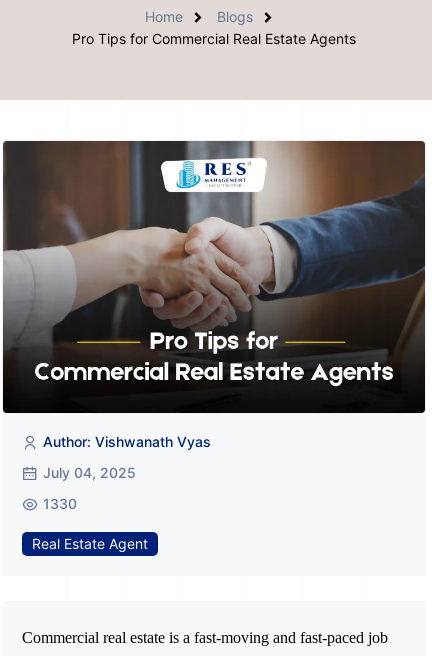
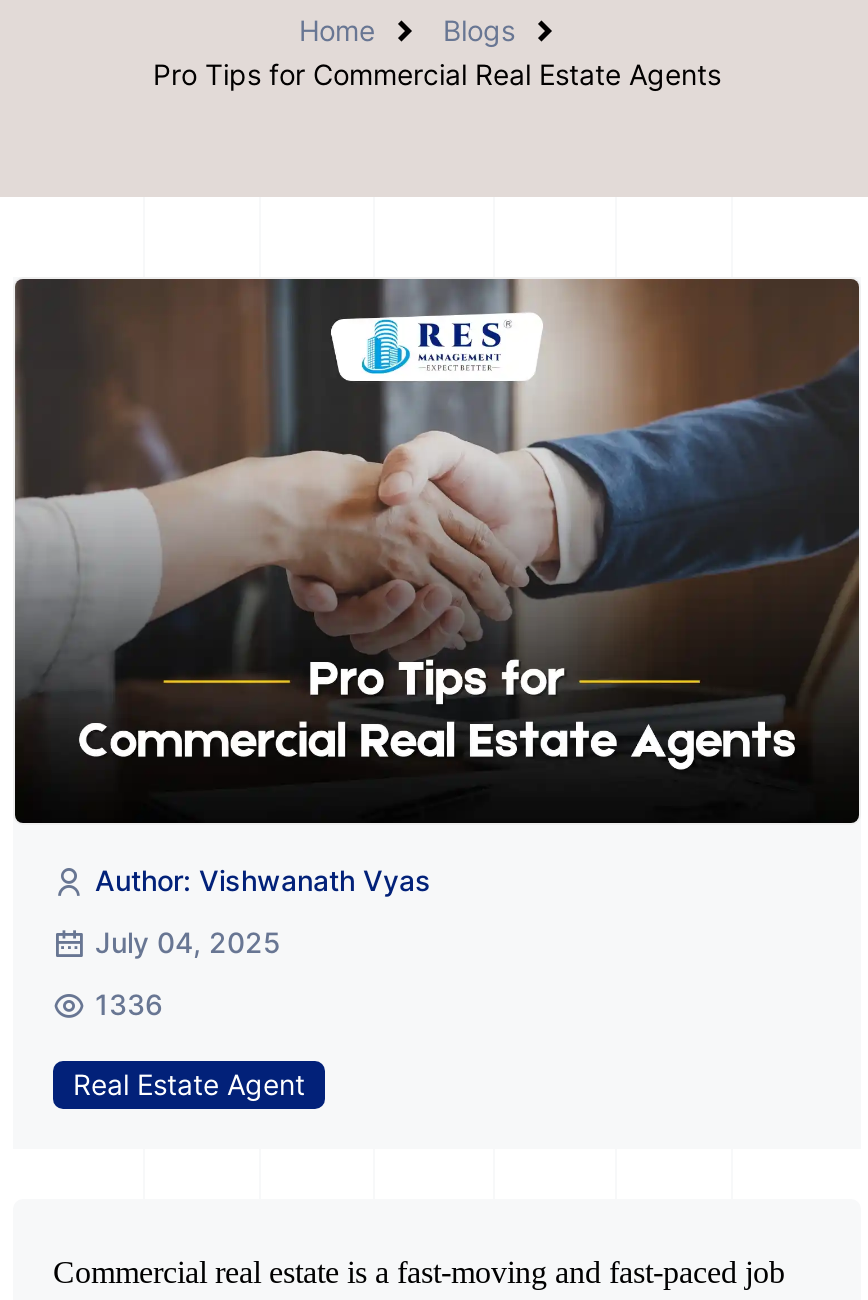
[43,495,77,512] 1330 -> [95,987,163,1021] 1336

